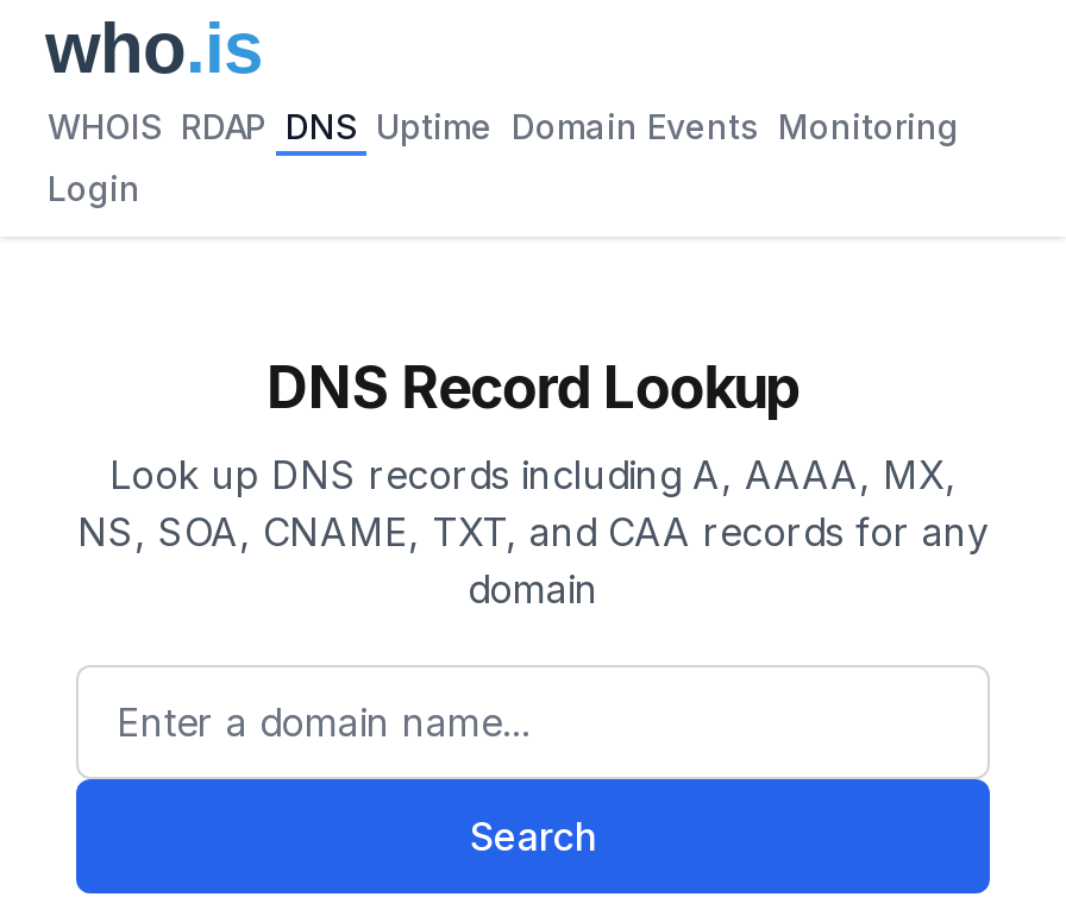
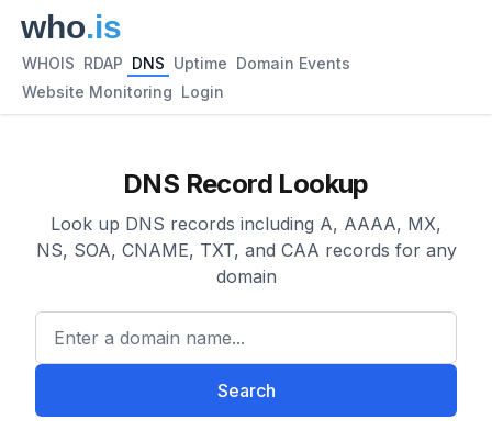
[48,106,959,146] WHOIS RDAP DNS Uptime Domain Events Monitoring -> [22,54,350,72] WHOIS RDAP DNS Uptime Domain Events
[48,168,140,208] Login -> [22,82,224,101] Website Monitoring Login

